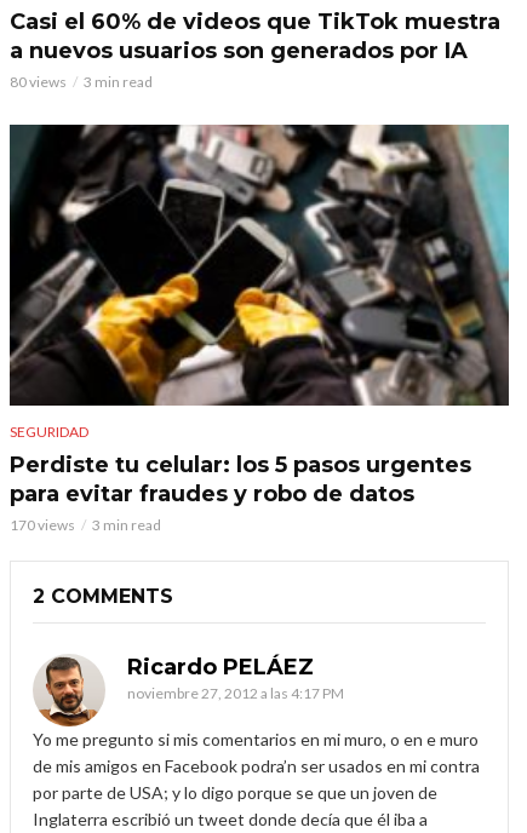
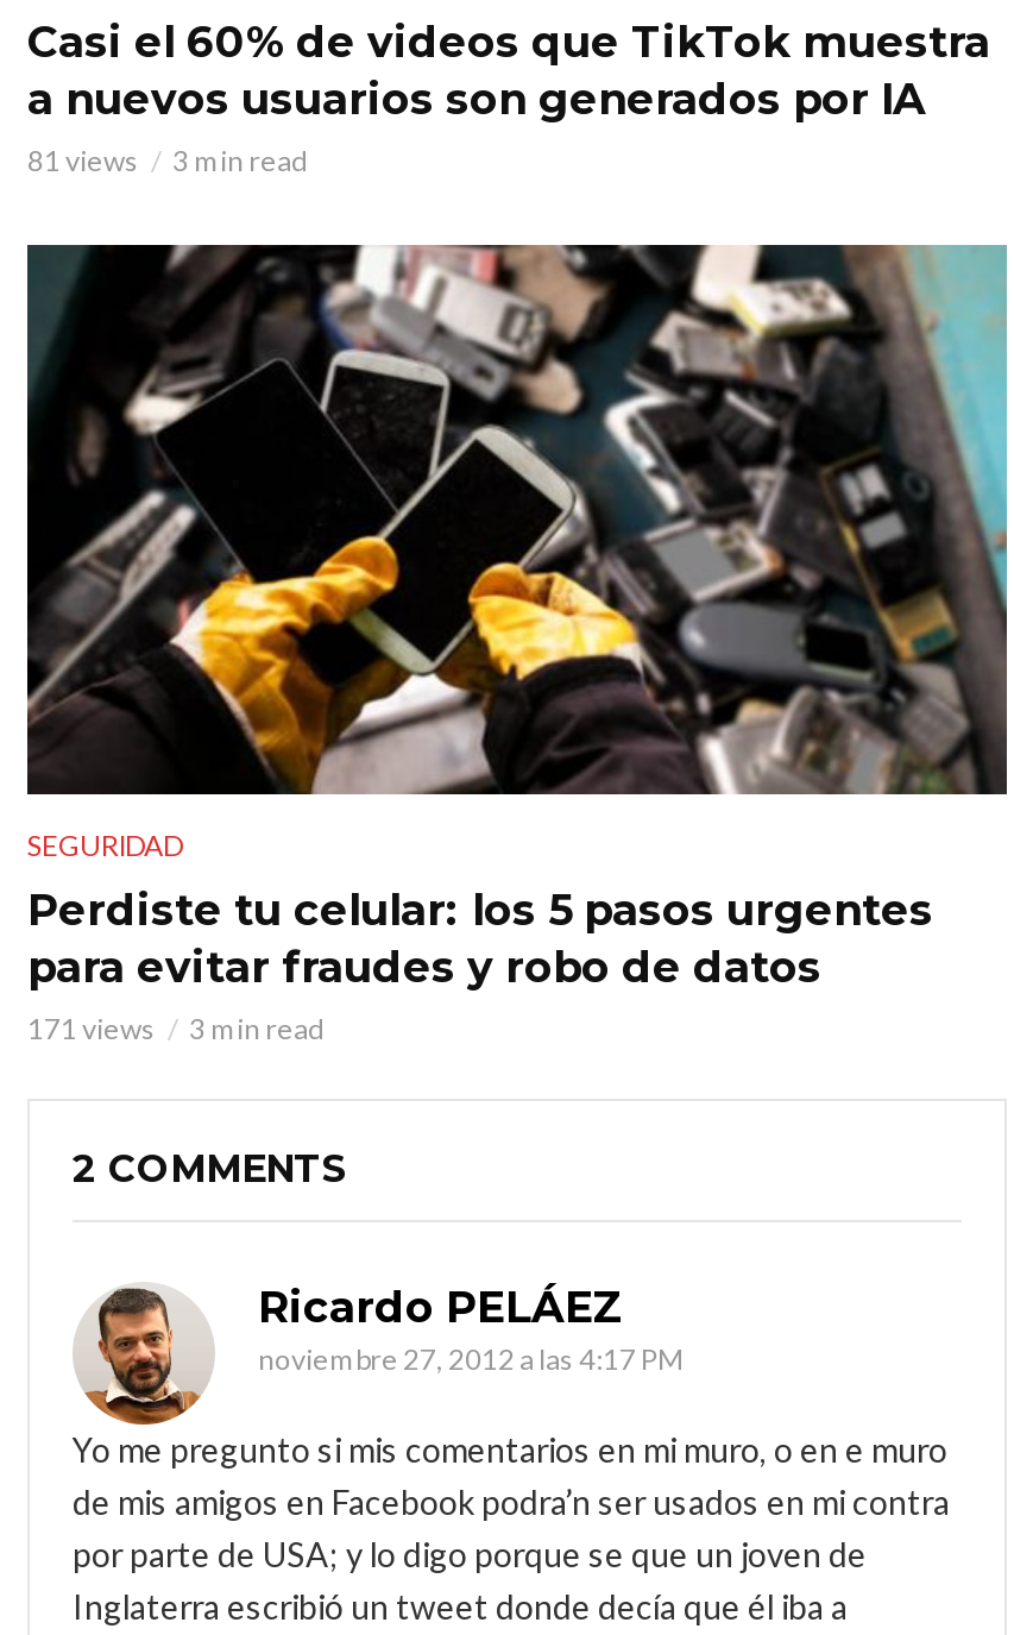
[10,73,153,91] 80 views 3 min read -> [27,141,308,177] 81 views 3 min read
[10,516,161,534] 170 views 3 min read -> [27,1011,325,1047] 171 views 3 min read

